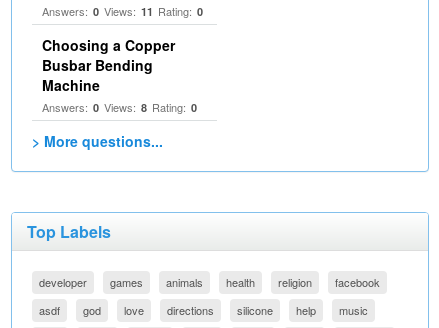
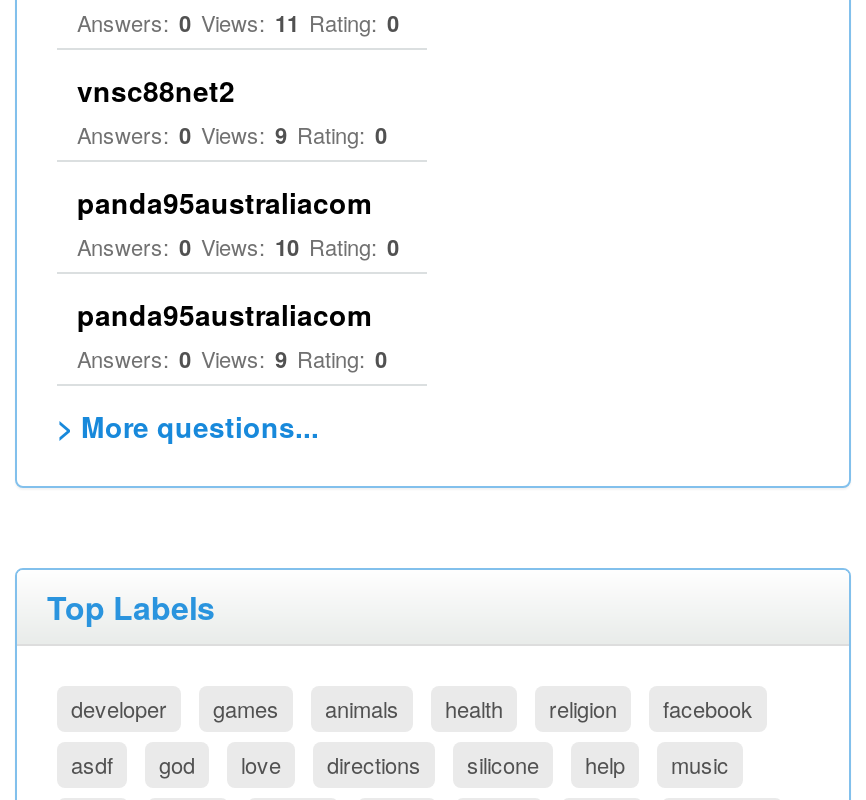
[42,35,197,115] Choosing a Copper | Busbar Bending | Machine | Answers: 0 Views: 8 Rating: 0 -> [77,70,399,374] vnsc88net2 | Answers: 0 Views: 9 Rating: 0 | panda95australiacom | Answers: 0 Views: 10 Rating: 0 | panda95australiacom | Answers: 0 Views: 9 Rating: 0

